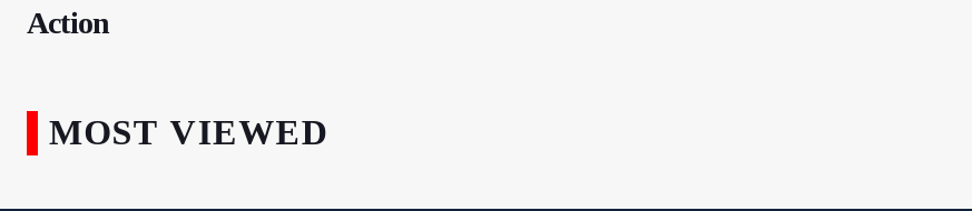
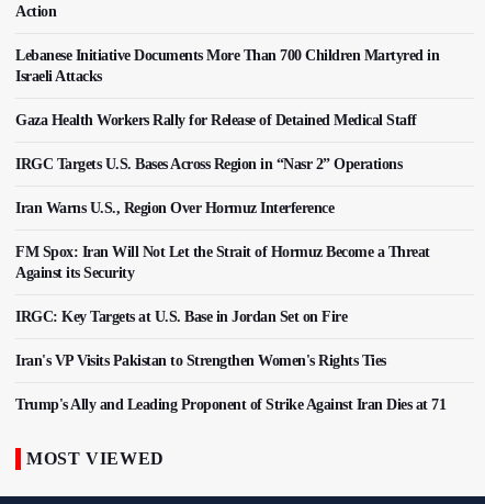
none -> [15,47,445,413] Lebanese Initiative Documents More Than 700 Children Martyred in | Israeli Attacks | Gaza Health Workers Rally for Release of Detained Medical Staff | IRGC Targets U.S. Bases Across Region in “Nasr 2” Operations | Iran Warns U.S., Region Over Hormuz Interference | FM Spox: Iran Will Not Let the Strait of Hormuz Become a Threat | Against its Security | IRGC: Key Targets at U.S. Base in Jordan Set on Fire | Iran's VP Visits Pakistan to Strengthen Women's Rights Ties | Trump's Ally and Leading Proponent of Strike Against Iran Dies at 71

